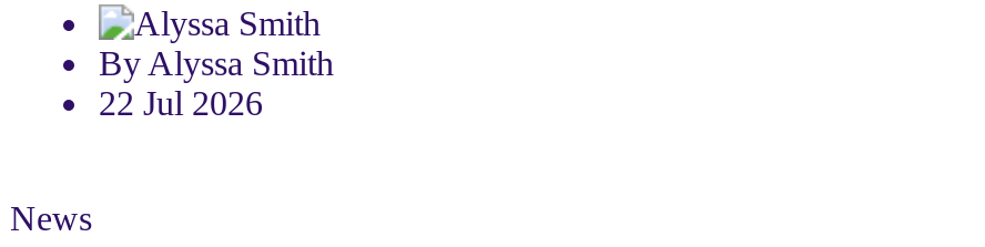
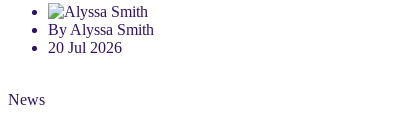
[99,84,263,122] 22 Jul 2026 -> [48,39,122,56] 20 Jul 2026

